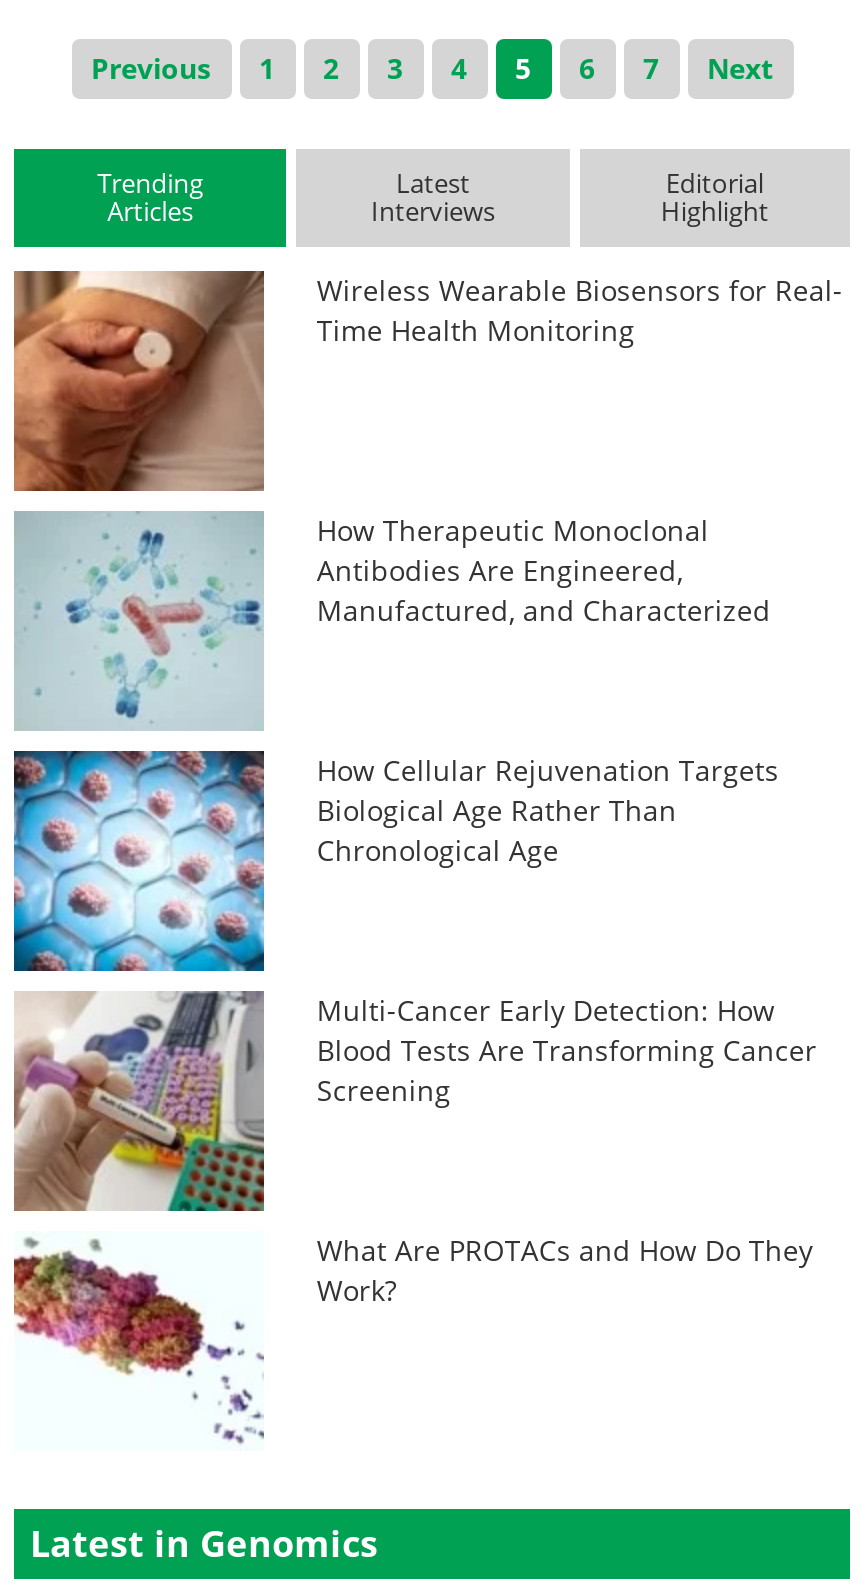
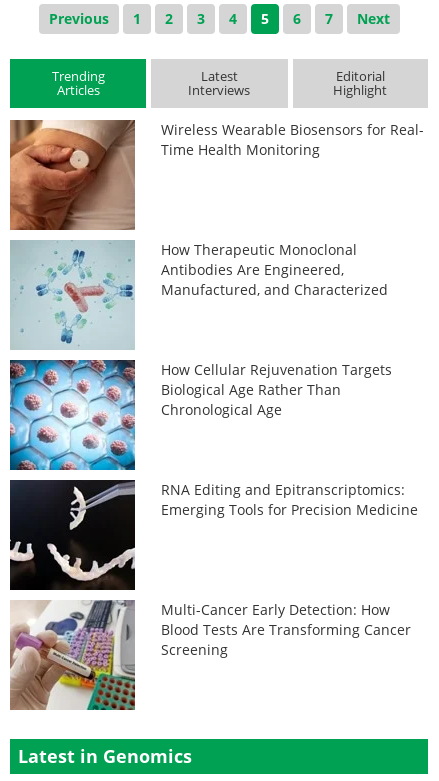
none -> [9,479,418,591] [image] | RNA Editing and Epitranscriptomics: | Emerging Tools for Precision Medicine
moved [317,992,817,1110] -> [161,600,411,659]: Multi-Cancer Early Detection: How | Blood Tests Are Transforming Cancer | Screening
[12,1232,813,1445] [image] | What Are PROTACs and How Do They | Work? -> none

